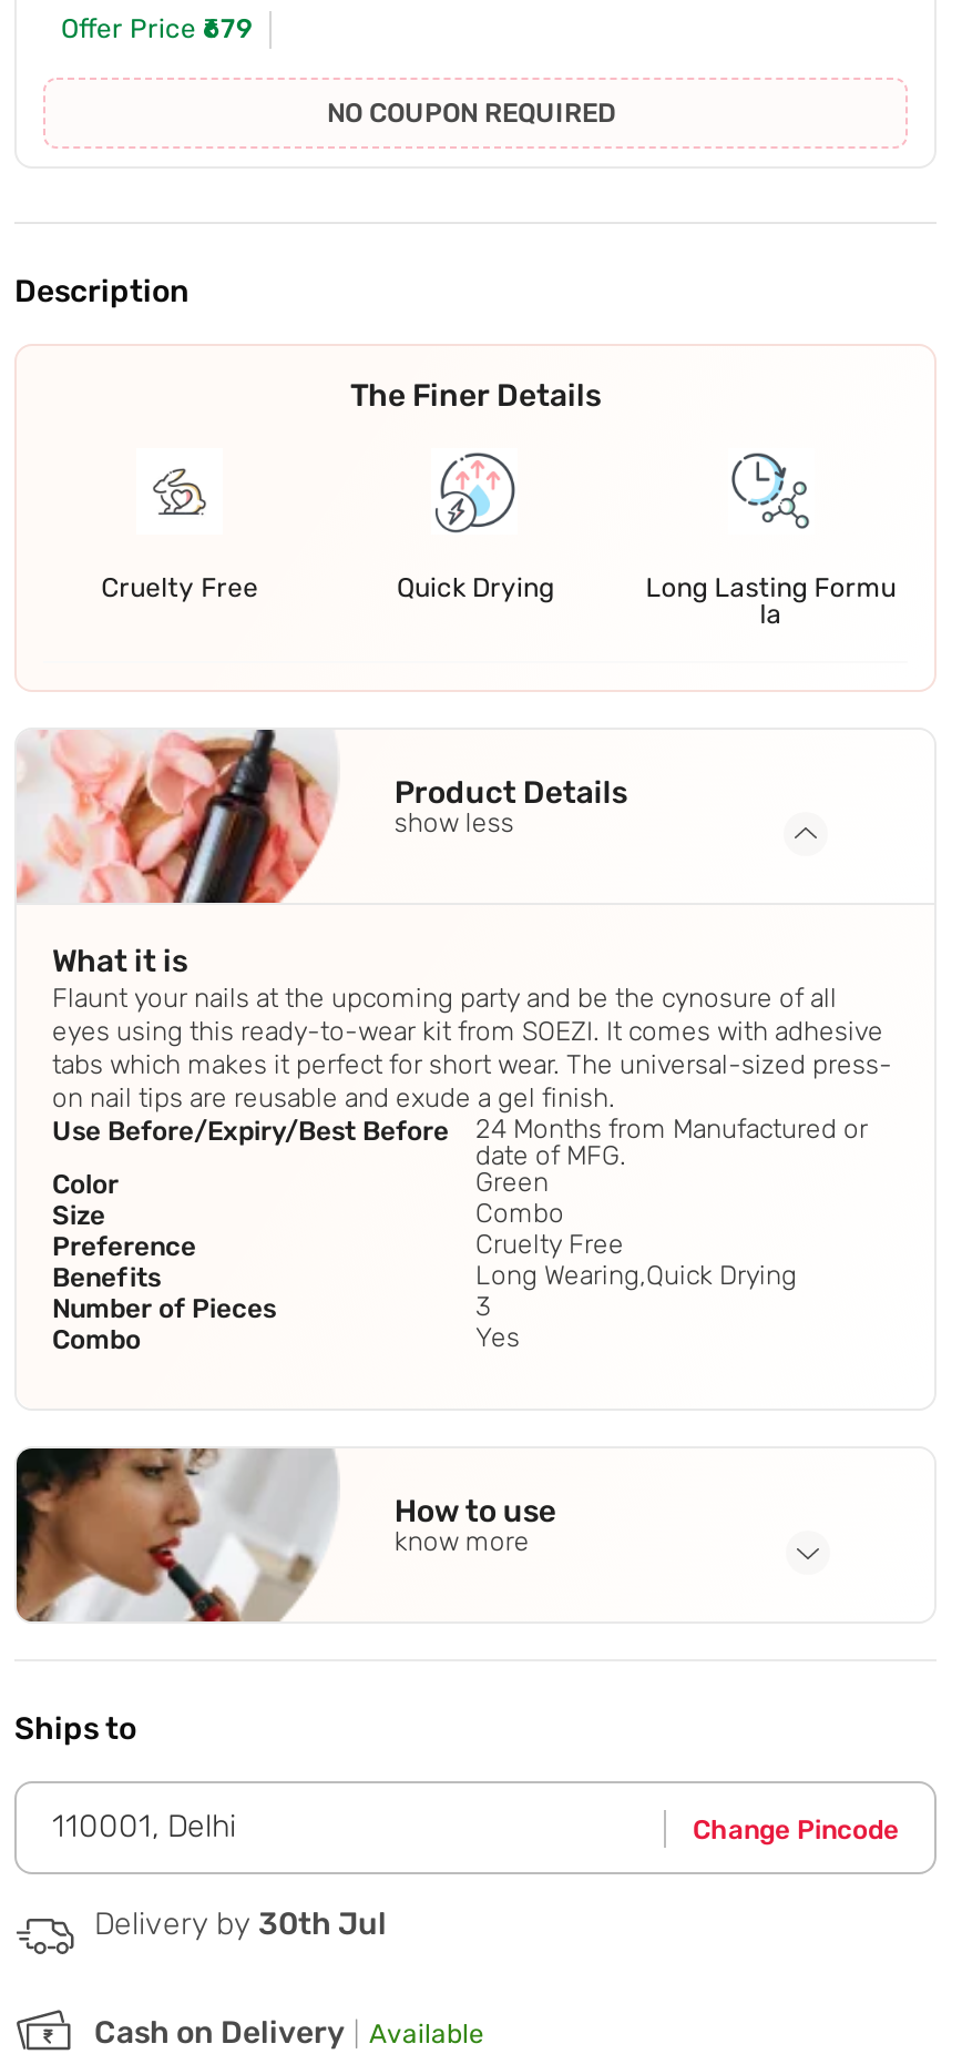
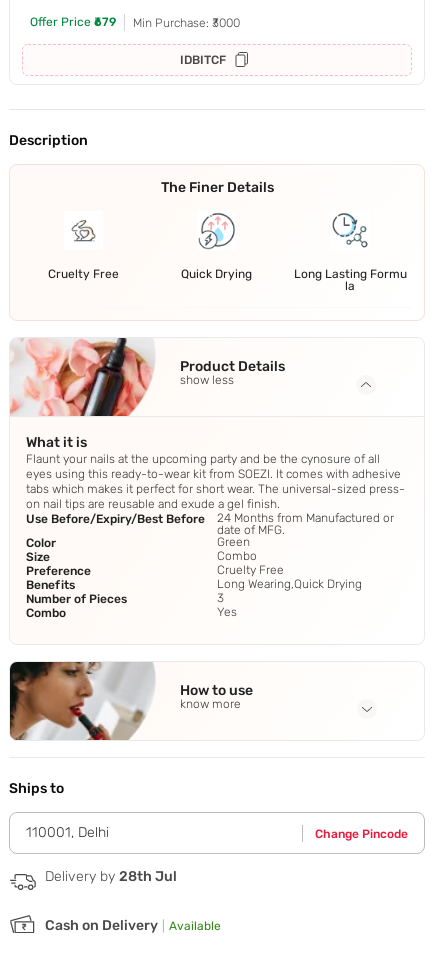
[327,98,615,129] NO COUPON REQUIRED -> [133,16,240,67] Min Purchase: ₹3000 | IDBITCF
[94,1906,387,1944] Delivery by 30th Jul -> [45,868,177,885] Delivery by 28th Jul

